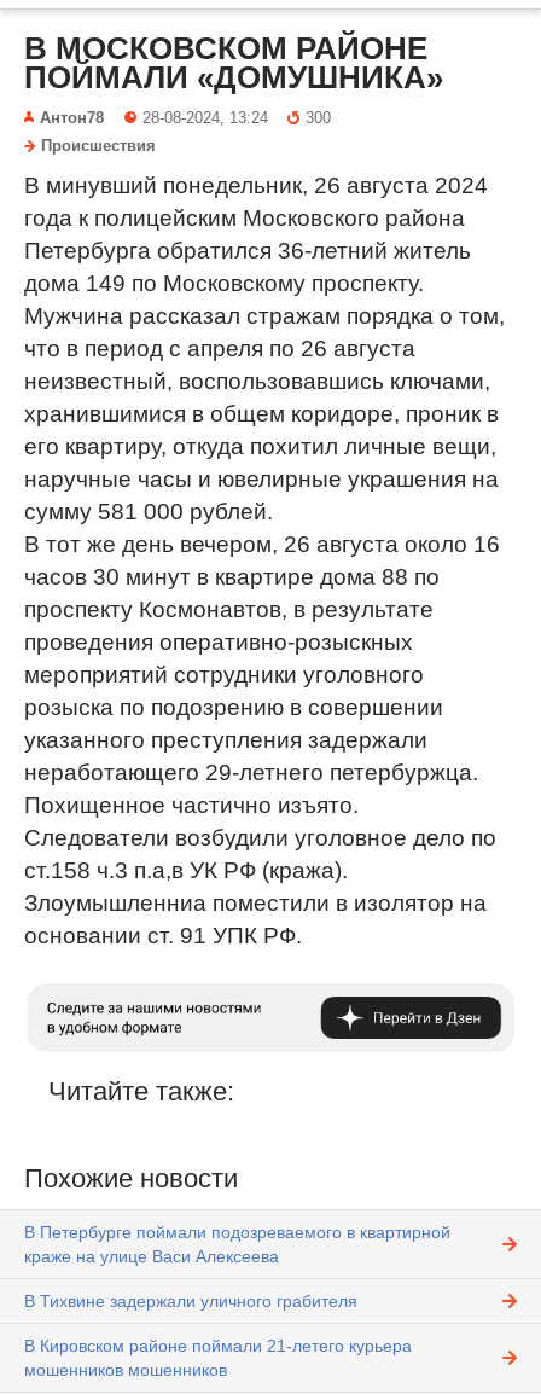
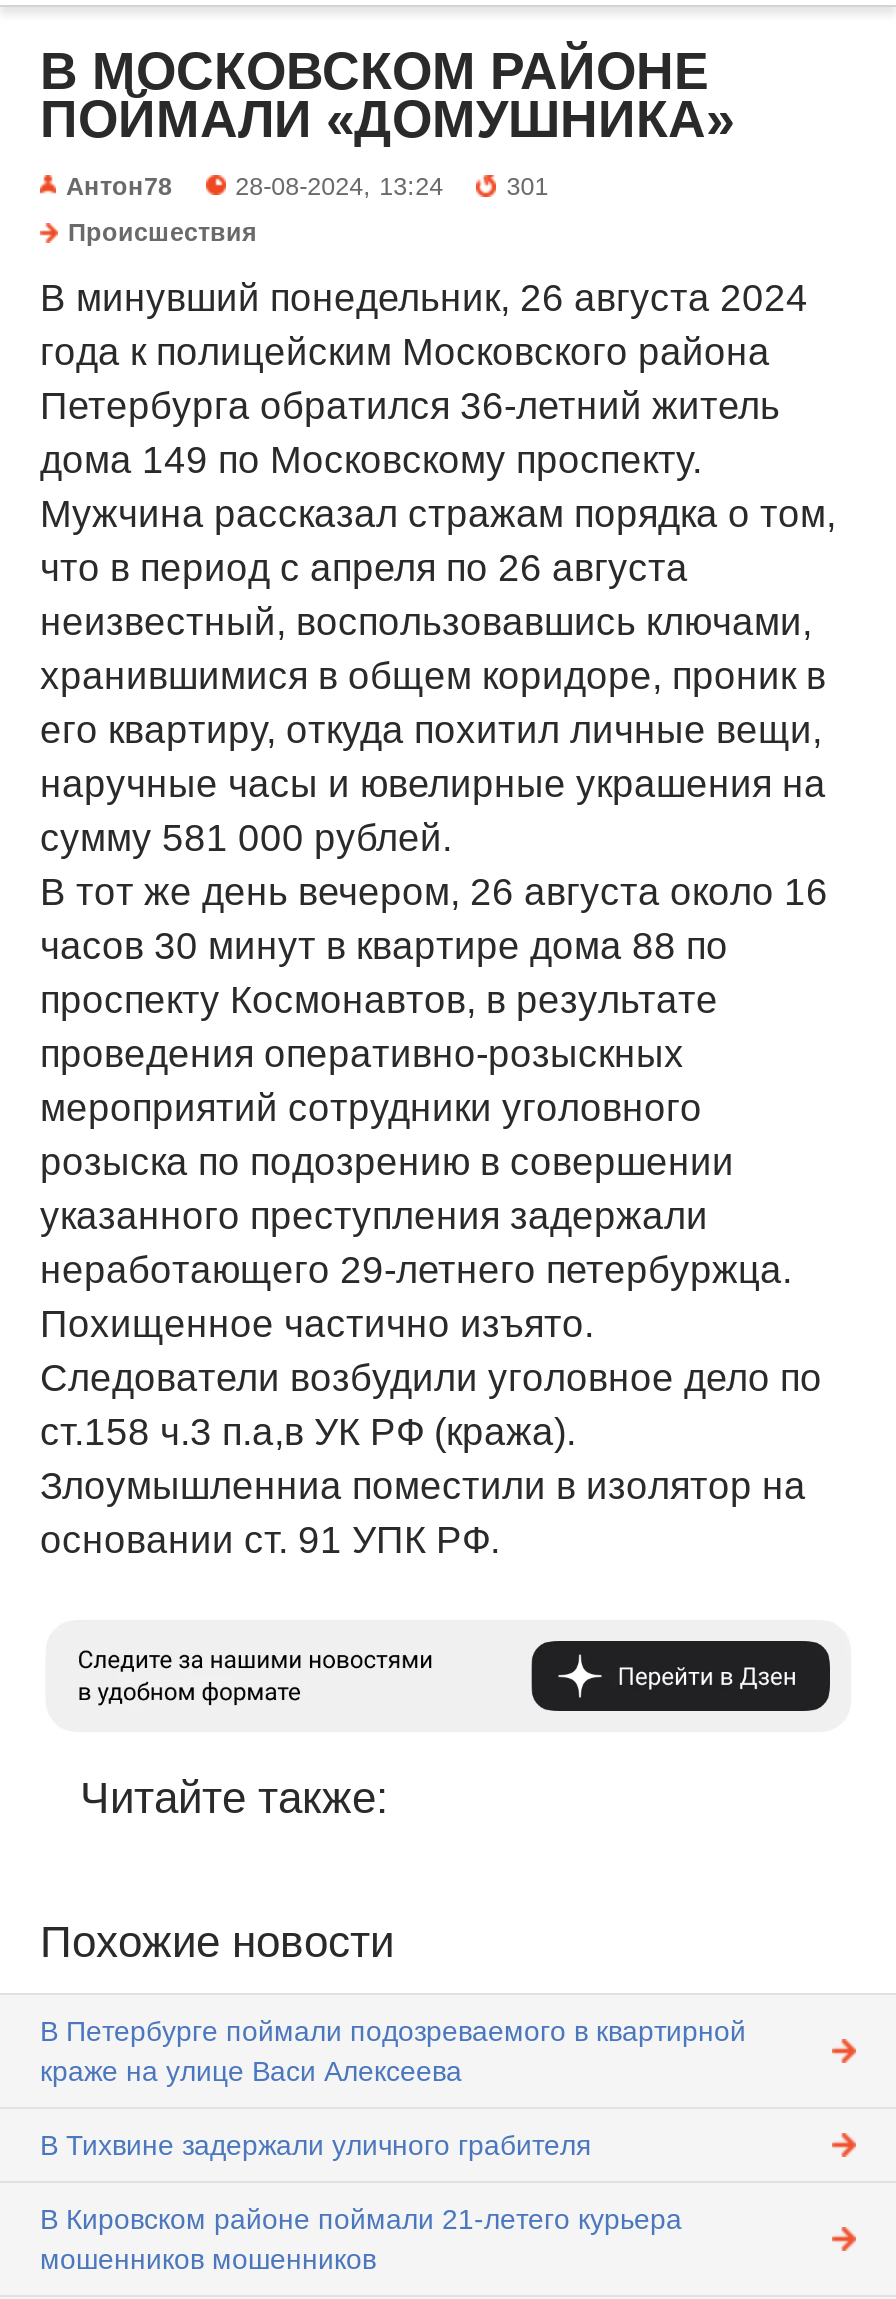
[306,110,331,127] 300 -> [506,173,548,201] 301

